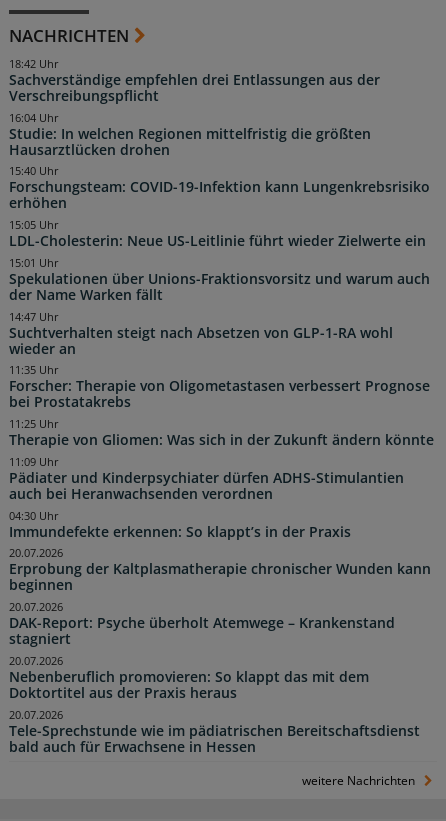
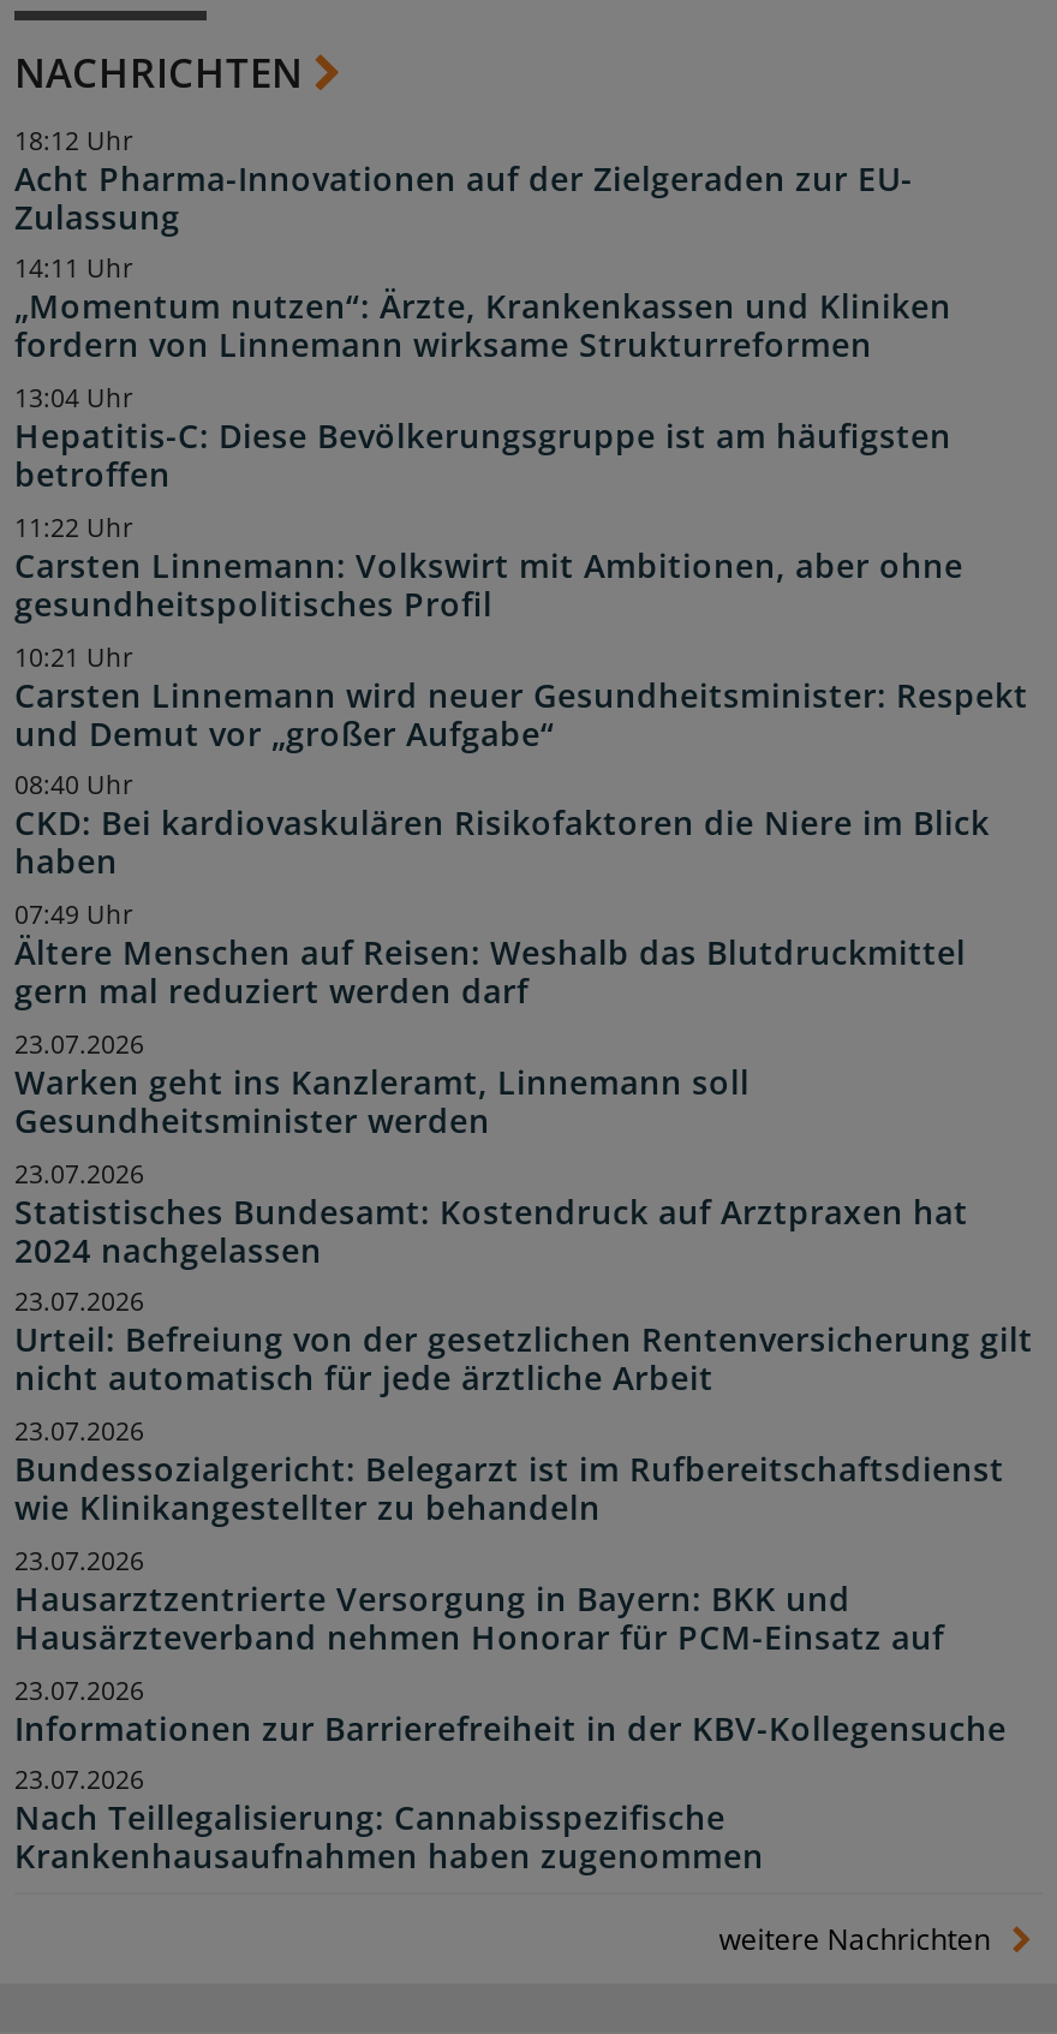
[9,57,59,71] 18:42 Uhr -> [14,122,135,156] 18:12 Uhr
[9,71,380,105] Sachverständige empfehlen drei Entlassungen aus der | Verschreibungspflicht -> [14,156,913,237] Acht Pharma-Innovationen auf der Zielgeraden zur EU- | Zulassung
[9,110,59,124] 16:04 Uhr -> [14,251,135,285] 14:11 Uhr
[9,124,371,158] Studie: In welchen Regionen mittelfristig die größten | Hausarztlücken drohen -> [14,285,951,366] „Momentum nutzen“: Ärzte, Krankenkassen und Kliniken | fordern von Linnemann wirksame Strukturreformen
[9,164,59,178] 15:40 Uhr -> [14,380,135,414] 13:04 Uhr
[9,178,430,212] Forschungsteam: COVID-19-Infektion kann Lungenkrebsrisiko | erhöhen -> [14,414,951,496] Hepatitis-C: Diese Bevölkerungsgruppe ist am häufigsten | betroffen
[9,218,59,232] 15:05 Uhr -> [14,509,135,543] 11:22 Uhr
[9,232,426,250] LDL-Cholesterin: Neue US-Leitlinie führt wieder Zielwerte ein -> [14,543,963,625] Carsten Linnemann: Volkswirt mit Ambitionen, aber ohne | gesundheitspolitisches Profil
[9,256,59,270] 15:01 Uhr -> [14,639,135,672] 10:21 Uhr
[9,270,430,304] Spekulationen über Unions-Fraktionsvorsitz und warum auch | der Name Warken fällt -> [14,672,1028,754] Carsten Linnemann wird neuer Gesundheitsminister: Respekt | und Demut vor „großer Aufgabe“
[9,309,59,323] 14:47 Uhr -> [14,768,135,801] 08:40 Uhr
[9,323,393,357] Suchtverhalten steigt nach Absetzen von GLP-1-RA wohl | wieder an -> [14,801,990,883] CKD: Bei kardiovaskulären Risikofaktoren die Niere im Blick | haben
[9,363,59,377] 11:35 Uhr -> [14,897,135,931] 07:49 Uhr
[9,377,430,411] Forscher: Therapie von Oligometastasen verbessert Prognose | bei Prostatakrebs -> [14,931,966,1012] Ältere Menschen auf Reisen: Weshalb das Blutdruckmittel | gern mal reduziert werden darf
[9,417,59,431] 11:25 Uhr -> [14,1026,144,1060] 23.07.2026
[9,431,434,449] Therapie von Gliomen: Was sich in der Zukunft ändern könnte -> [14,1060,750,1141] Warken geht ins Kanzleramt, Linnemann soll | Gesundheitsminister werden
[9,455,59,469] 11:09 Uhr -> [14,1155,144,1189] 23.07.2026
[9,469,404,503] Pädiater und Kinderpsychiater dürfen ADHS-Stimulantien | auch bei Heranwachsenden verordnen -> [14,1189,968,1271] Statistisches Bundesamt: Kostendruck auf Arztpraxen hat | 2024 nachgelassen
[9,508,59,522] 04:30 Uhr -> [14,1284,144,1318] 23.07.2026
[9,522,351,540] Immundefekte erkennen: So klappt’s in der Praxis -> [14,1318,1033,1400] Urteil: Befreiung von der gesetzlichen Rentenversicherung gilt | nicht automatisch für jede ärztliche Arbeit
[9,546,63,560] 20.07.2026 -> [14,1414,144,1447] 23.07.2026
[9,560,431,594] Erprobung der Kaltplasmatherapie chronischer Wunden kann | beginnen -> [14,1447,1004,1529] Bundessozialgericht: Belegarzt ist im Rufbereitschaftsdienst | wie Klinikangestellter zu behandeln
[9,600,63,614] 20.07.2026 -> [14,1543,144,1576] 23.07.2026
[9,614,395,648] DAK-Report: Psyche überholt Atemwege – Krankenstand | stagniert -> [14,1576,944,1658] Hausarztzentrierte Versorgung in Bayern: BKK und | Hausärzteverband nehmen Honorar für PCM-Einsatz auf
[9,654,63,668] 20.07.2026 -> [14,1672,144,1706] 23.07.2026
[9,668,369,702] Nebenberuflich promovieren: So klappt das mit dem | Doktortitel aus der Praxis heraus -> [14,1706,1007,1749] Informationen zur Barrierefreiheit in der KBV-Kollegensuche
[9,707,63,721] 20.07.2026 -> [14,1762,144,1796] 23.07.2026
[9,721,420,755] Tele-Sprechstunde wie im pädiatrischen Bereitschaftsdienst | bald auch für Erwachsene in Hessen -> [14,1796,764,1878] Nach Teillegalisierung: Cannabisspezifische | Krankenhausaufnahmen haben zugenommen

